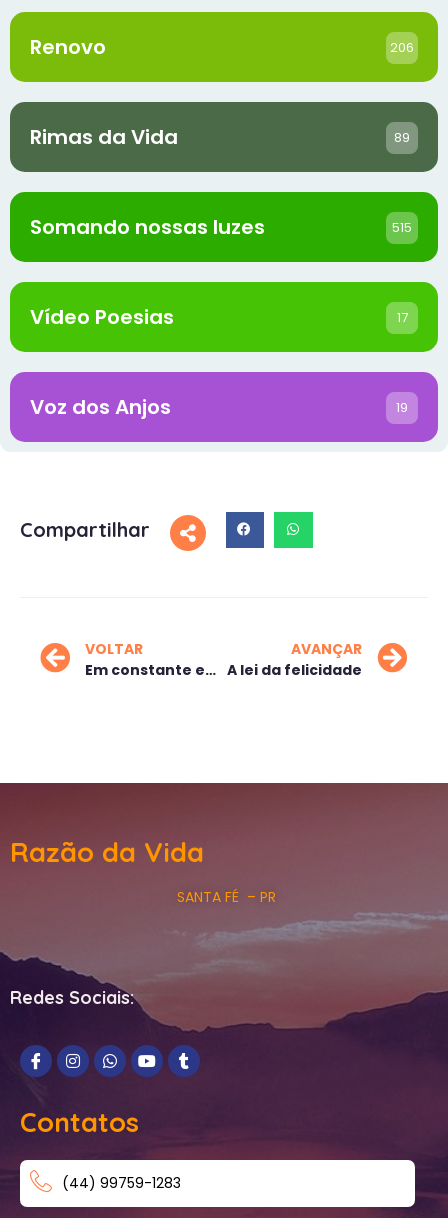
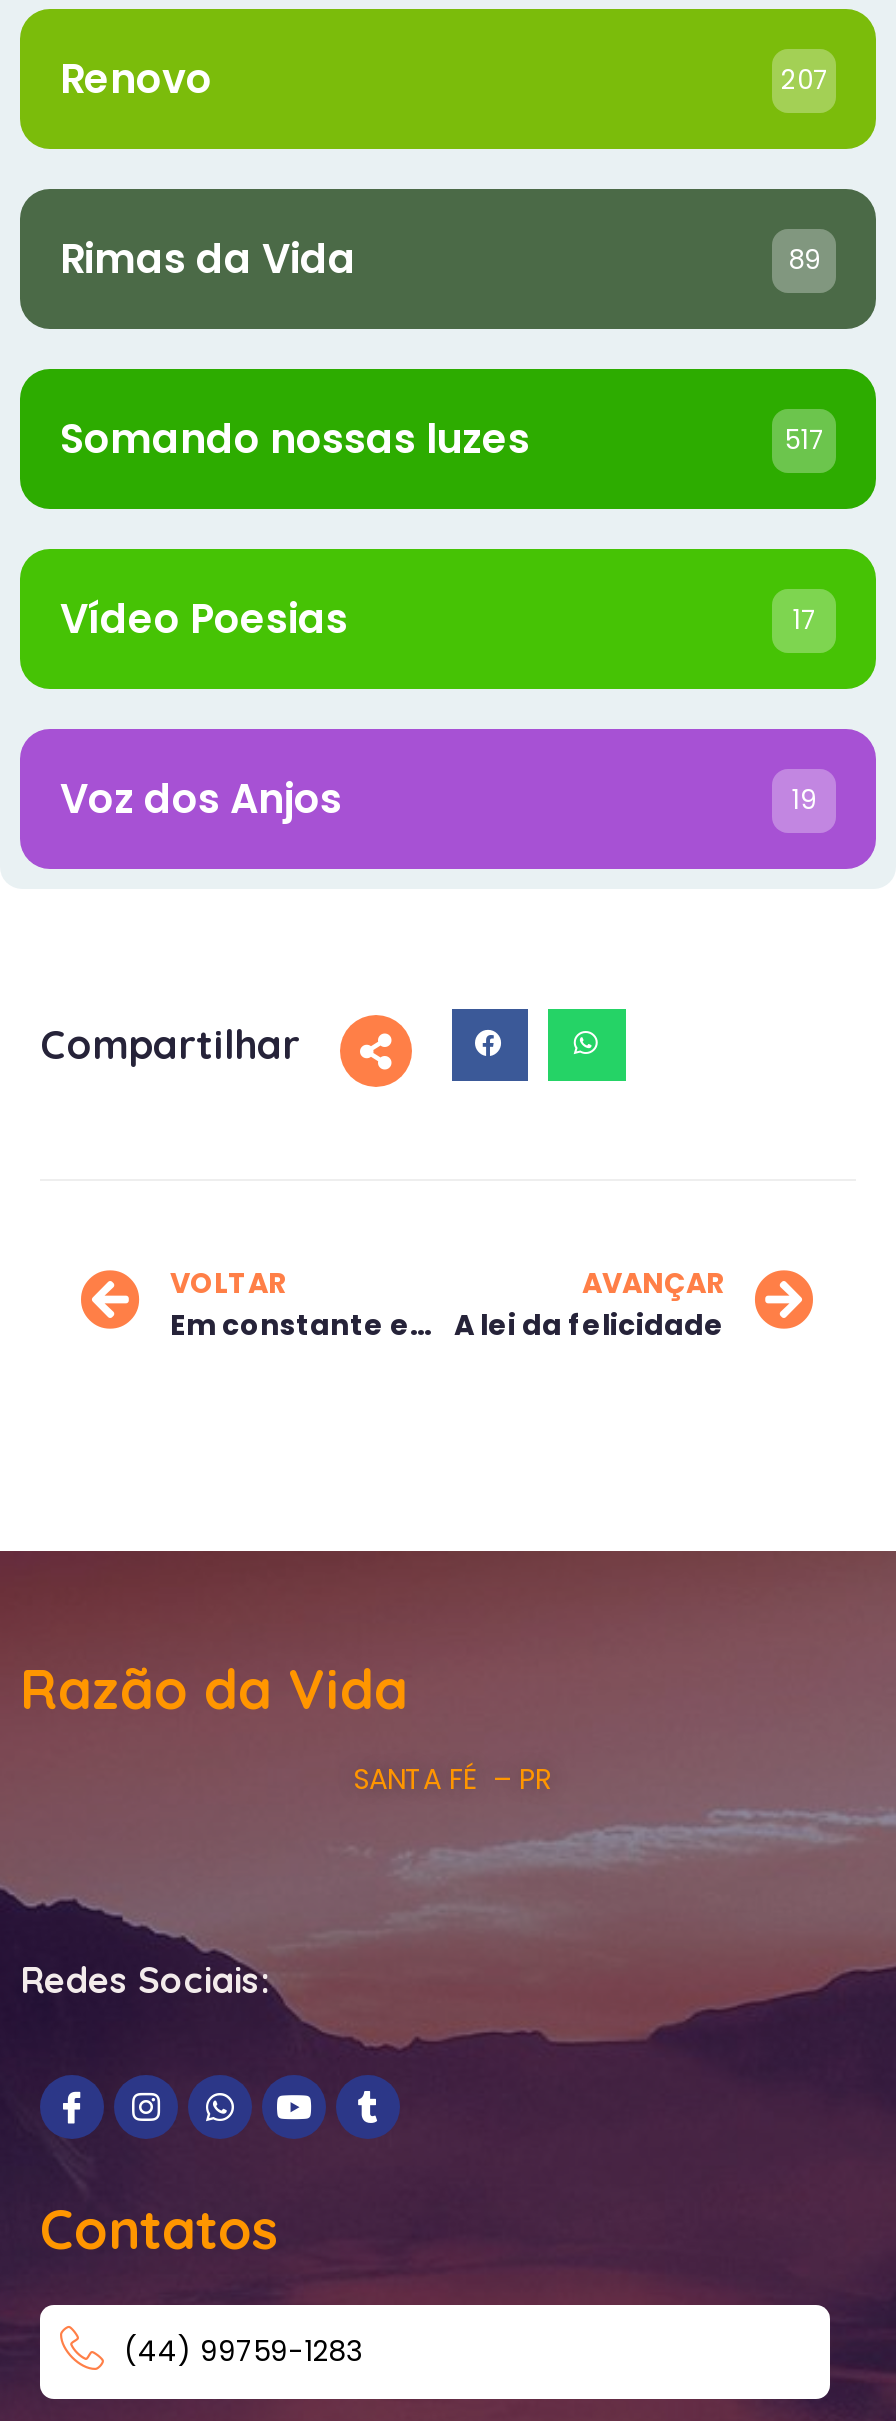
[390,38,414,57] 206 -> [781,62,827,100] 207
[392,218,412,237] 515 -> [785,422,823,460] 517

